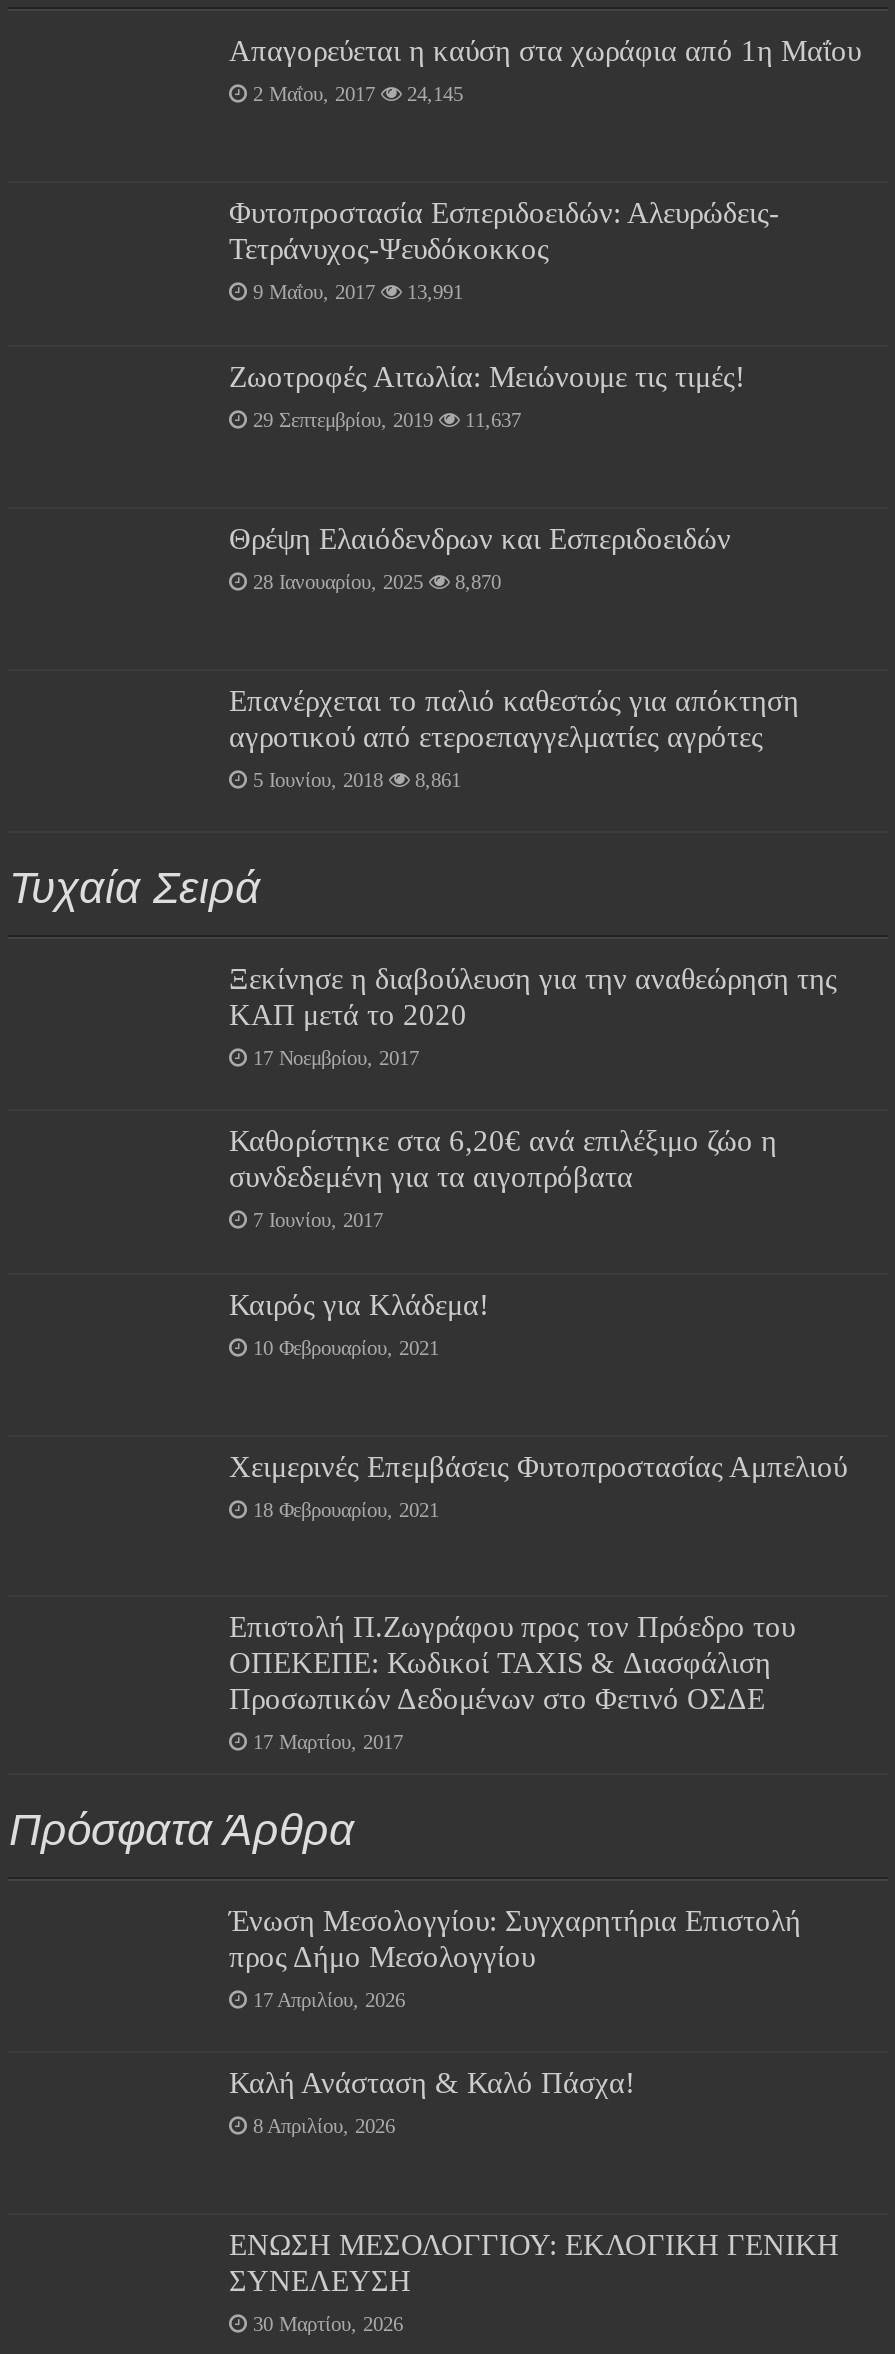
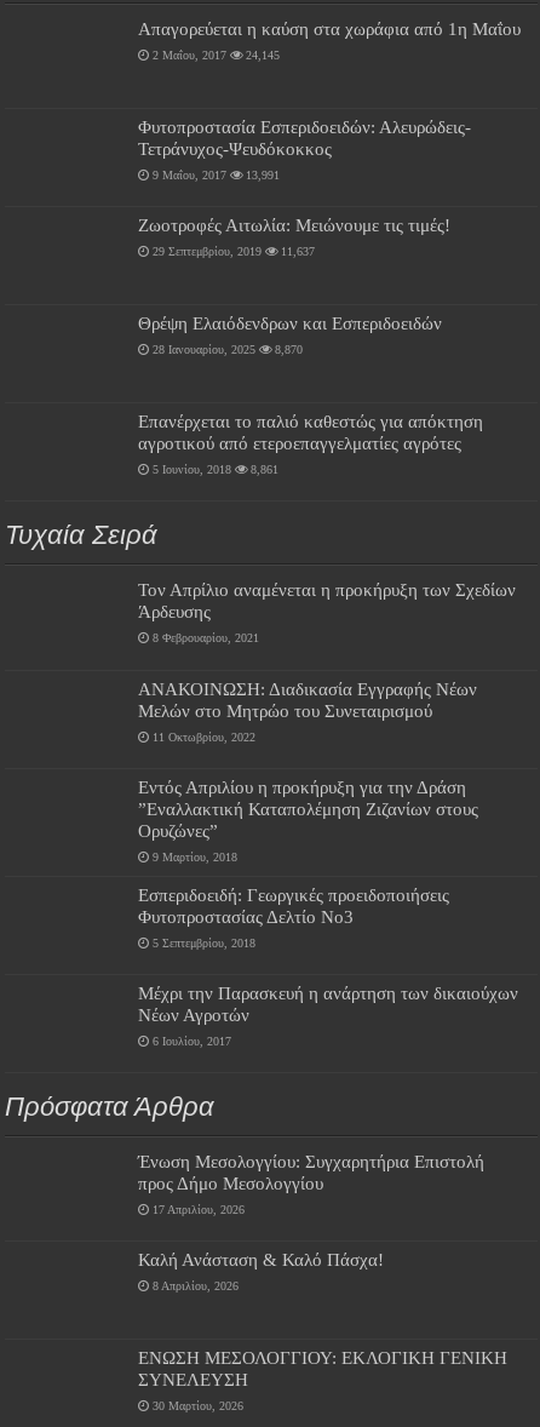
[229,962,837,1032] Ξεκίνησε η διαβούλευση για την αναθεώρηση της | ΚΑΠ μετά το 2020 -> [139,580,516,622] Τον Απρίλιο αναμένεται η προκήρυξη των Σχεδίων | Άρδευσης
[253,1048,419,1070] 17 Νοεμβρίου, 2017 -> [153,632,260,645] 8 Φεβρουαρίου, 2021
[229,1124,777,1194] Καθορίστηκε στα 6,20€ ανά επιλέξιμο ζώο η | συνδεδεμένη για τα αιγοπρόβατα -> [139,678,478,720] ΑΝΑΚΟΙΝΩΣΗ: Διαδικασία Εγγραφής Νέων | Μελών στο Μητρώο του Συνεταιρισμού
[253,1210,383,1232] 7 Ιουνίου, 2017 -> [153,730,256,743] 11 Οκτωβρίου, 2022
[229,1287,489,1321] Καιρός για Κλάδεμα! -> [139,776,479,840] Εντός Απριλίου η προκήρυξη για την Δράση | ”Εναλλακτική Καταπολέμηση Ζιζανίων στους | Ορυζώνες”
[253,1337,439,1359] 10 Φεβρουαρίου, 2021 -> [153,850,238,863] 9 Μαρτίου, 2018
[229,1449,847,1483] Χειμερινές Επεμβάσεις Φυτοπροστασίας Αμπελιού -> [139,884,450,926] Εσπεριδοειδή: Γεωργικές προειδοποιήσεις | Φυτοπροστασίας Δελτίο Νο3
[253,1499,439,1521] 18 Φεβρουαρίου, 2021 -> [153,936,256,949] 5 Σεπτεμβρίου, 2018
[229,1609,795,1715] Επιστολή Π.Ζωγράφου προς τον Πρόεδρο του | ΟΠΕΚΕΠΕ: Κωδικοί TAXIS & Διασφάλιση | Προσωπικών Δεδομένων στο Φετινό ΟΣΔΕ -> [139,982,519,1025] Μέχρι την Παρασκευή η ανάρτηση των δικαιούχων | Νέων Αγροτών
[253,1731,403,1753] 17 Μαρτίου, 2017 -> [153,1034,232,1048] 6 Ιουλίου, 2017

